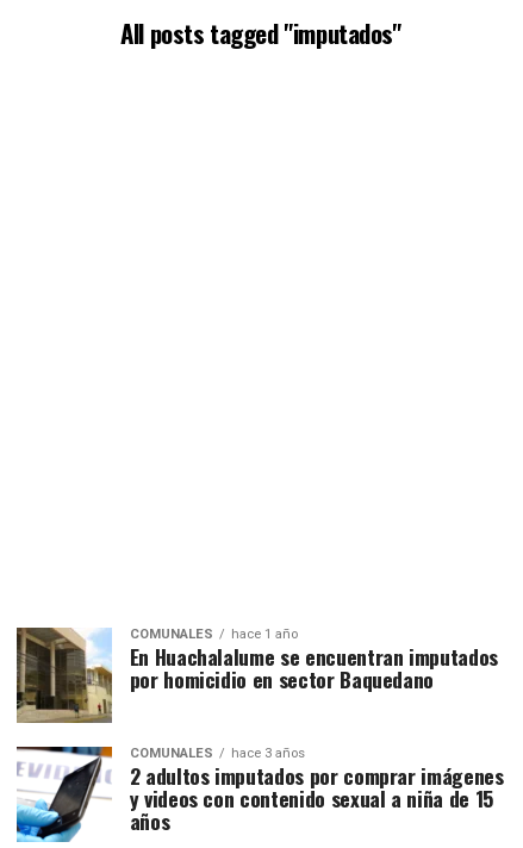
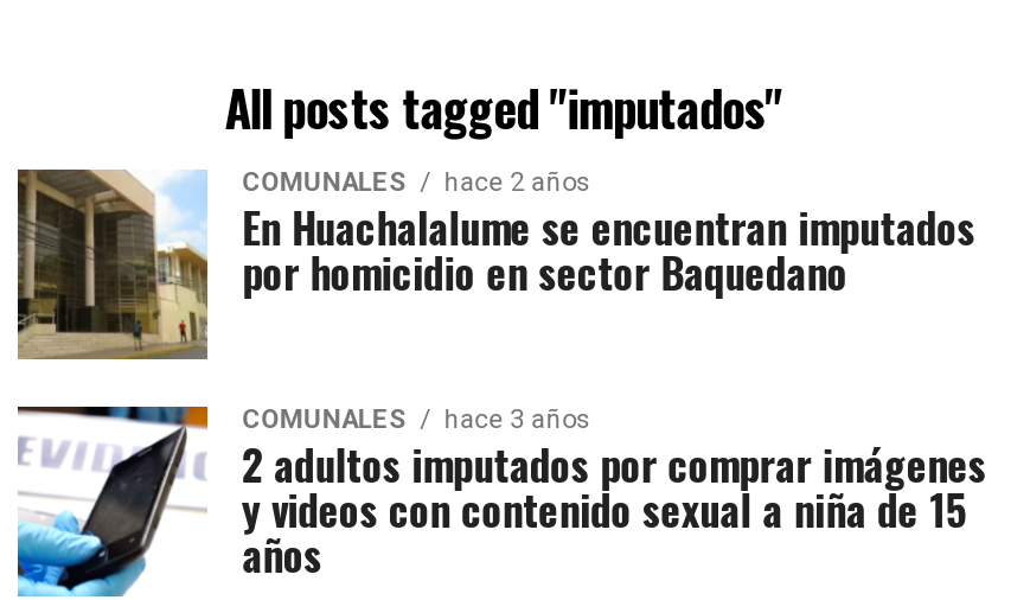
[129,626,297,642] COMUNALES hace 1 año -> [242,167,591,198] COMUNALES hace 2 años

